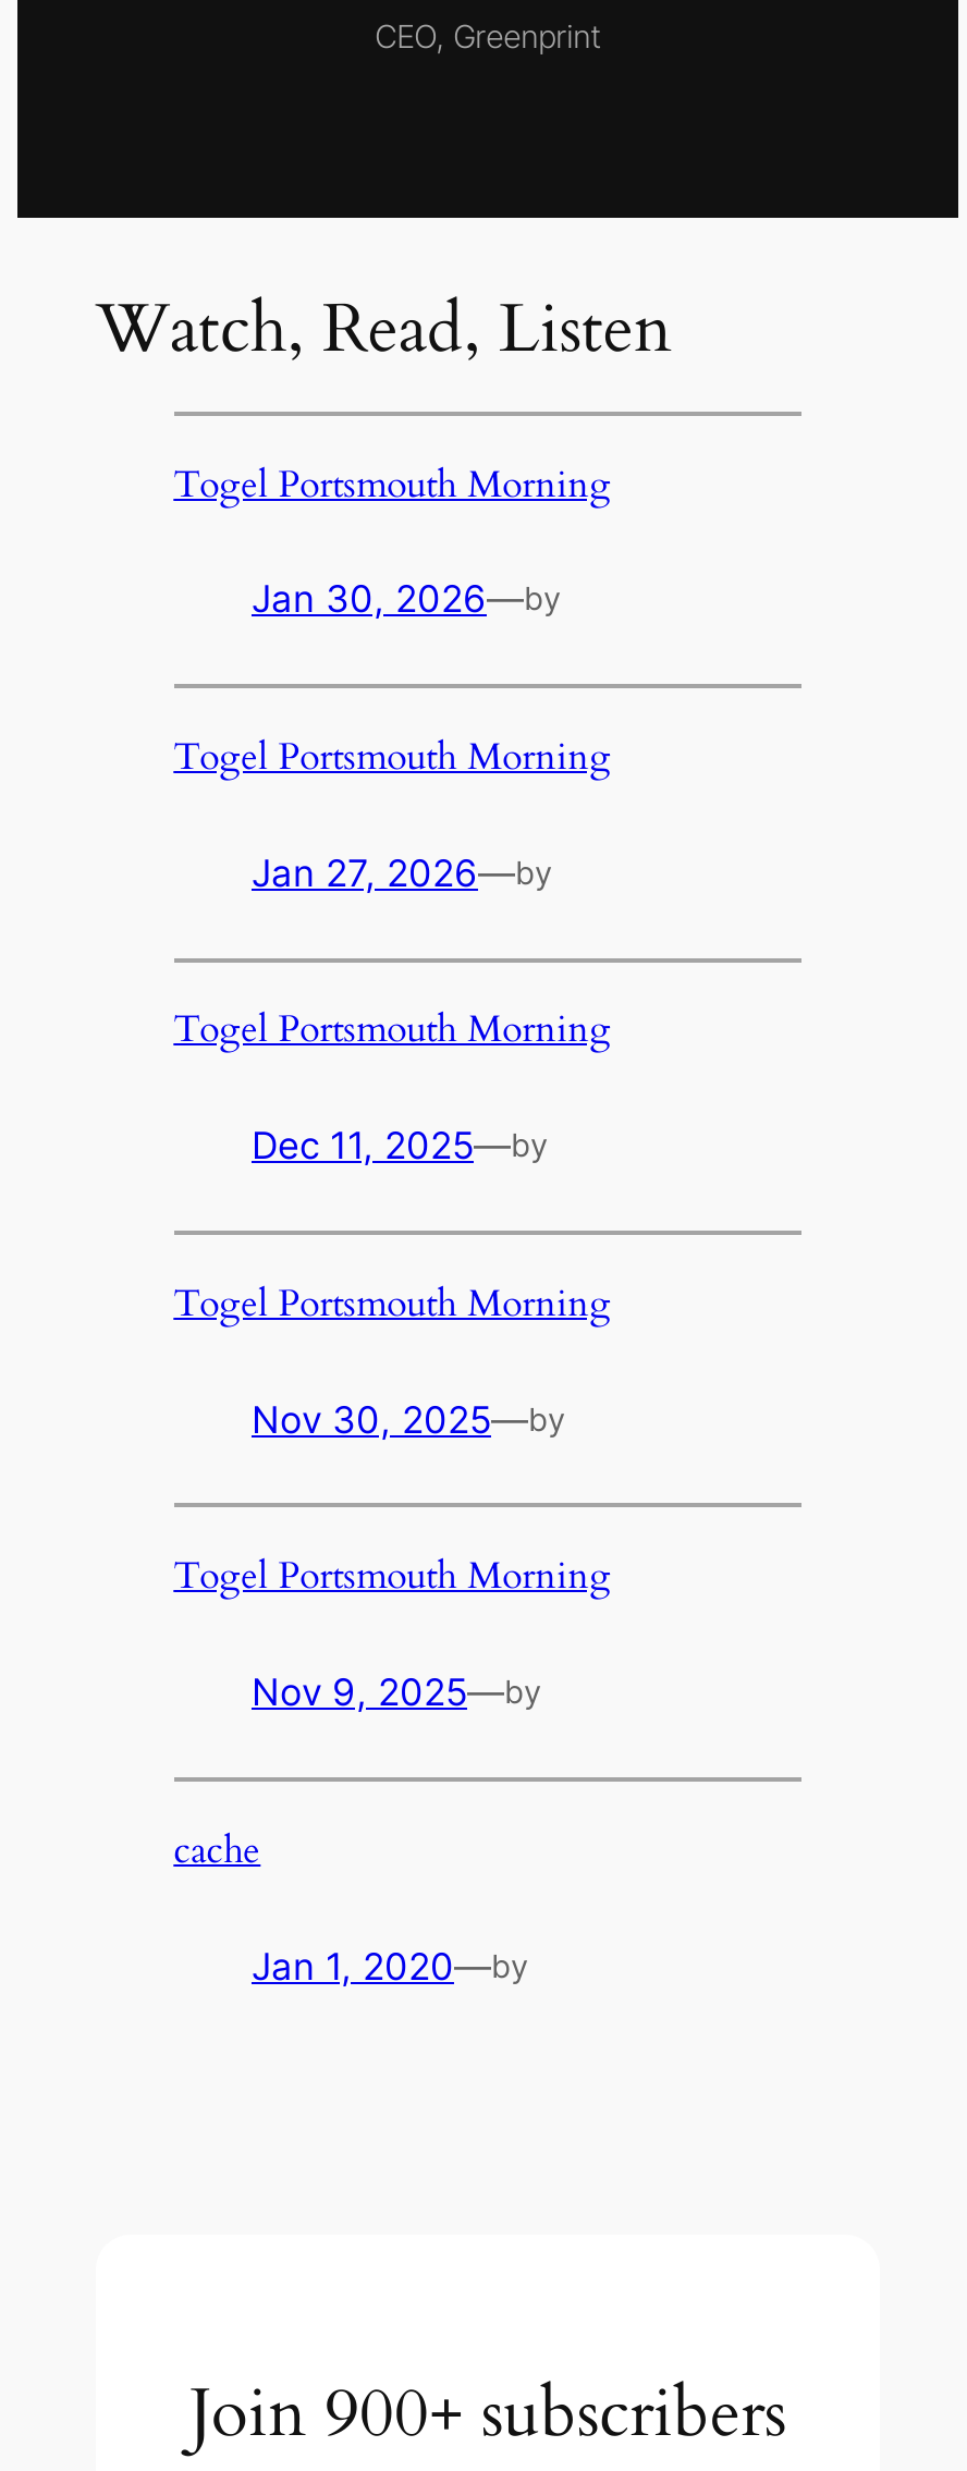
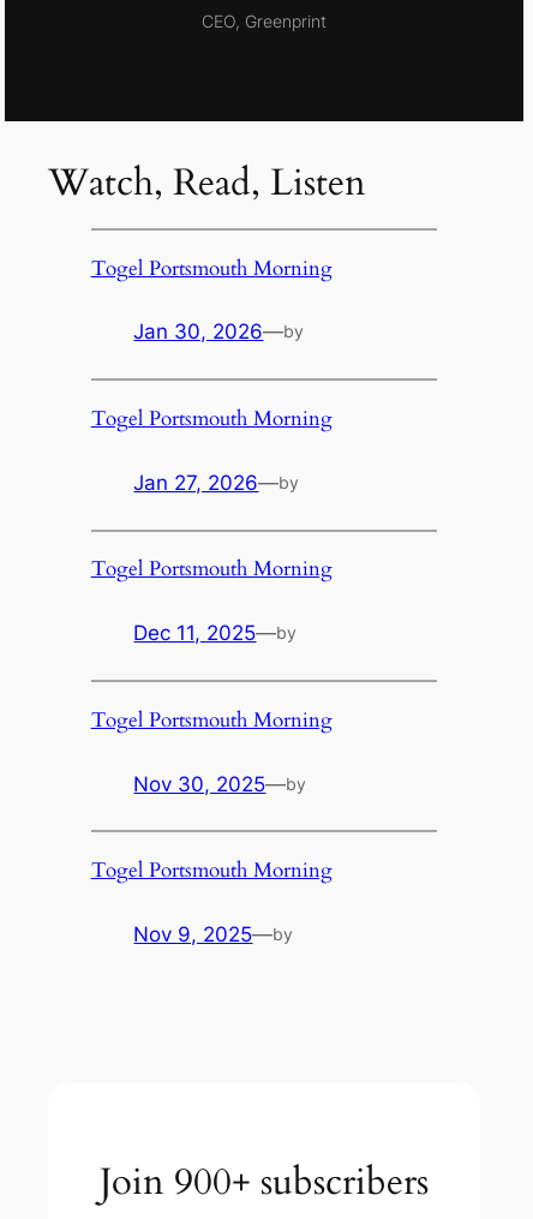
[174,1825,528,1987] cache | Jan 1, 2020—by -> none

